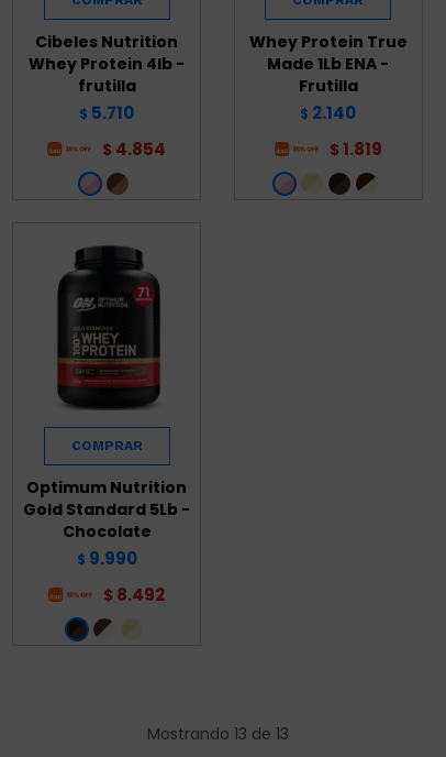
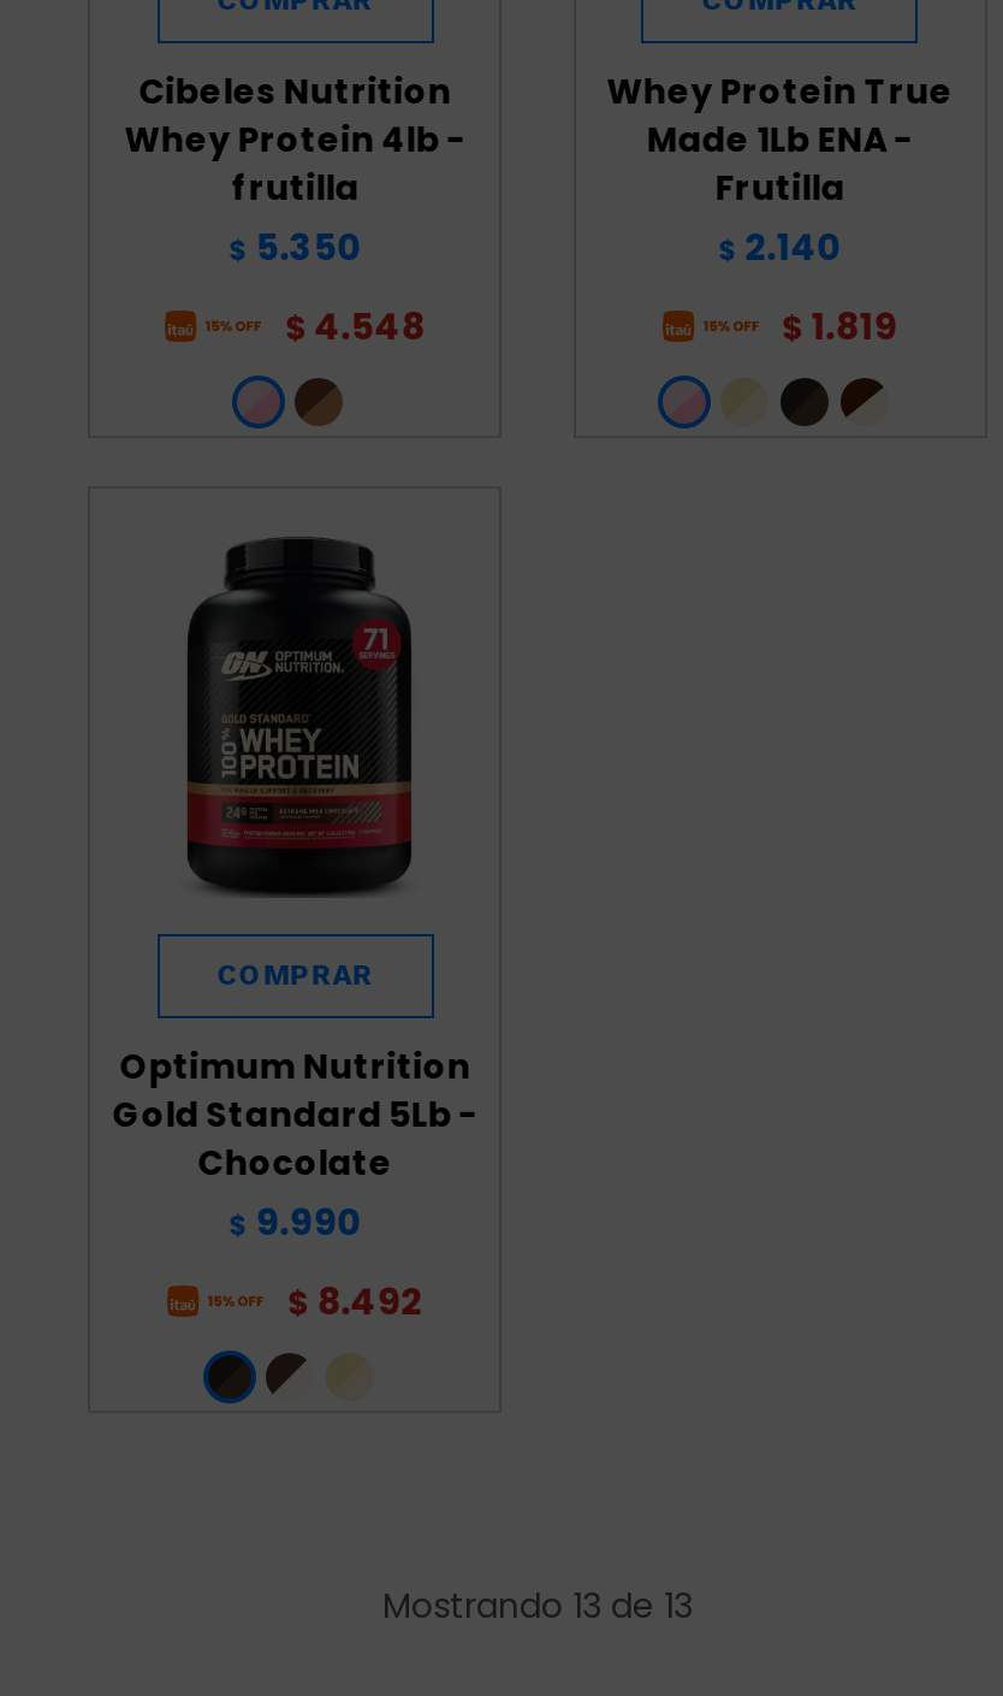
[79,101,134,124] $ 5.710 -> [229,221,361,271] $ 5.350
[102,137,166,160] $ 4.854 -> [286,300,425,351] $ 4.548

